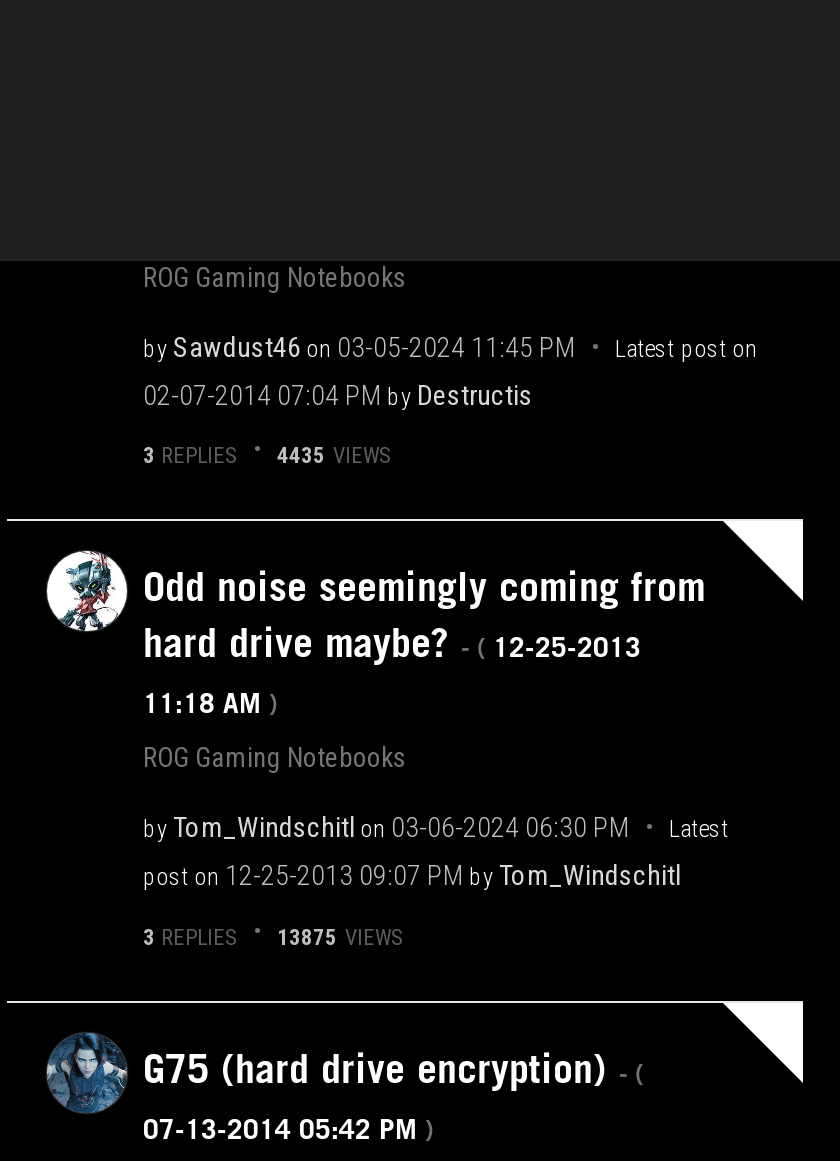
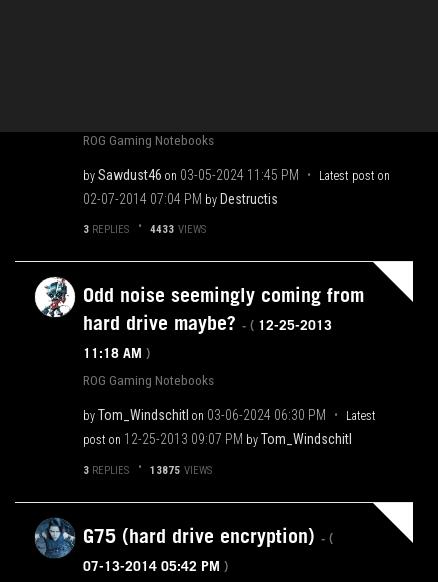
[143,443,389,469] 3 REPLIES 4435 VIEWS -> [83,223,206,236] 3 REPLIES 4433 VIEWS

